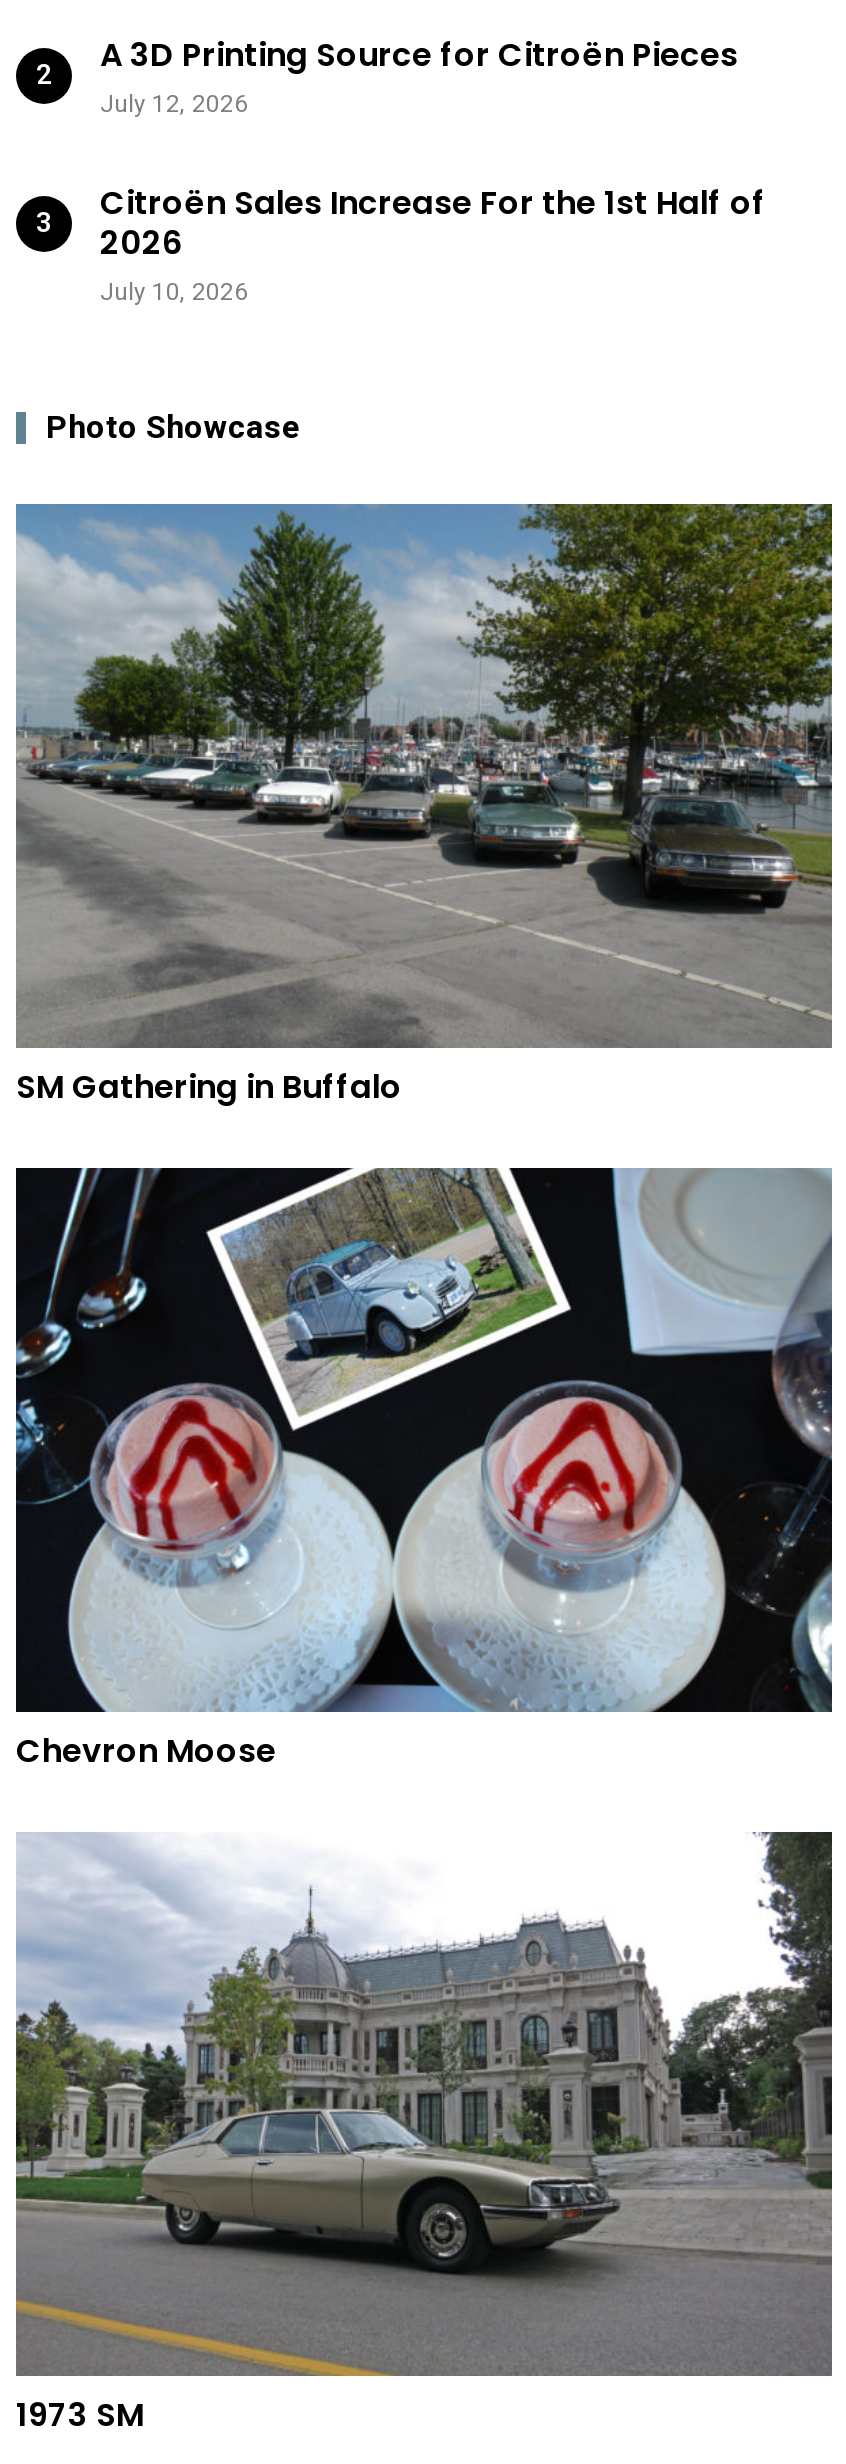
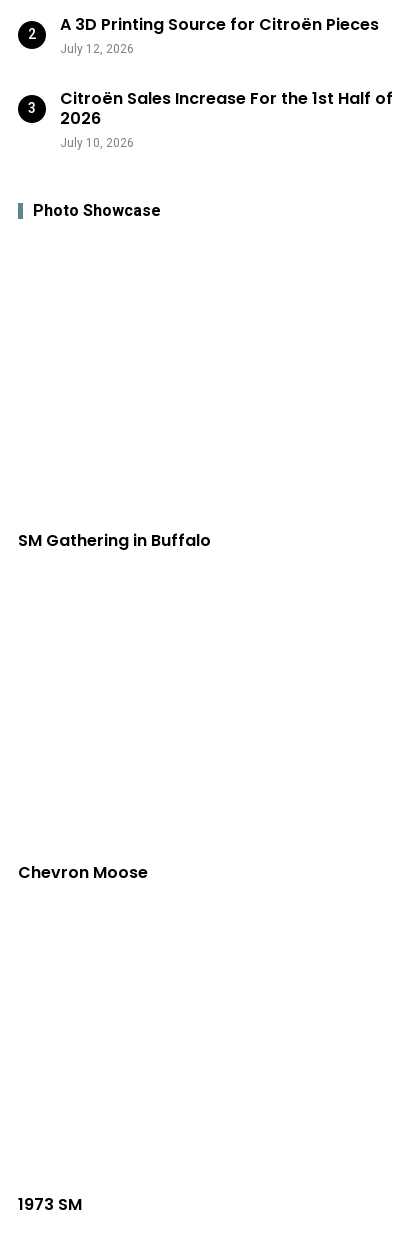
[14,502,834,1050] [image] -> none
[14,1166,834,1714] [image] -> none
[14,1830,834,2378] [image] -> none

